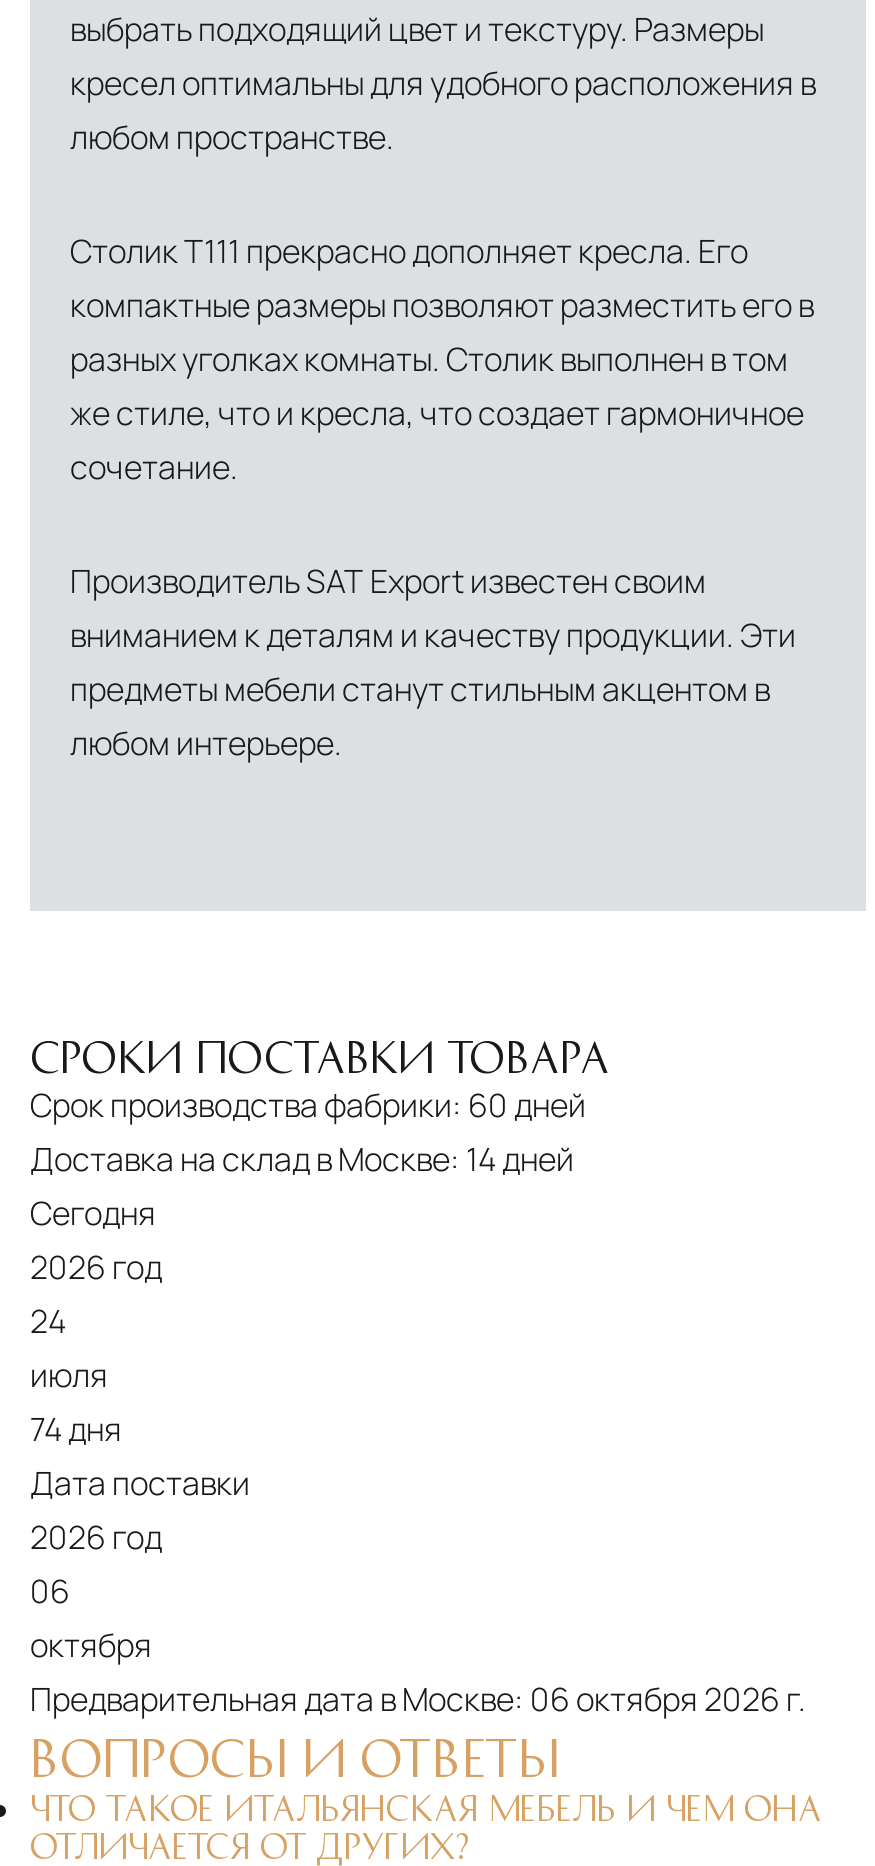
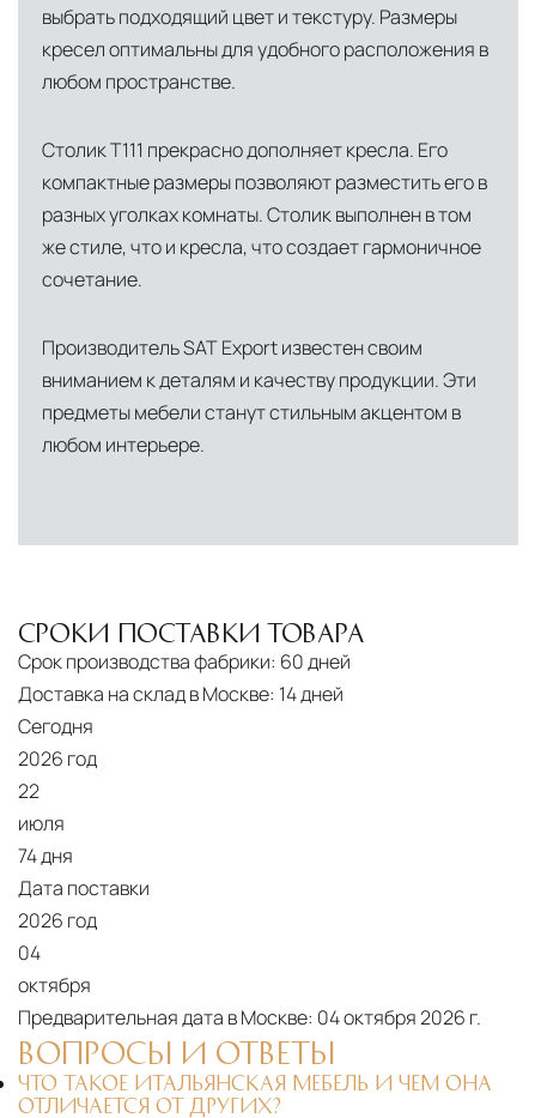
[30,1299,66,1343] 24 -> [18,778,39,805] 22
[30,1569,70,1613] 06 -> [18,940,41,966] 04
[30,1677,806,1721] Предварительная дата в Москве: 06 октября 2026 г. -> [18,1005,481,1031] Предварительная дата в Москве: 04 октября 2026 г.

